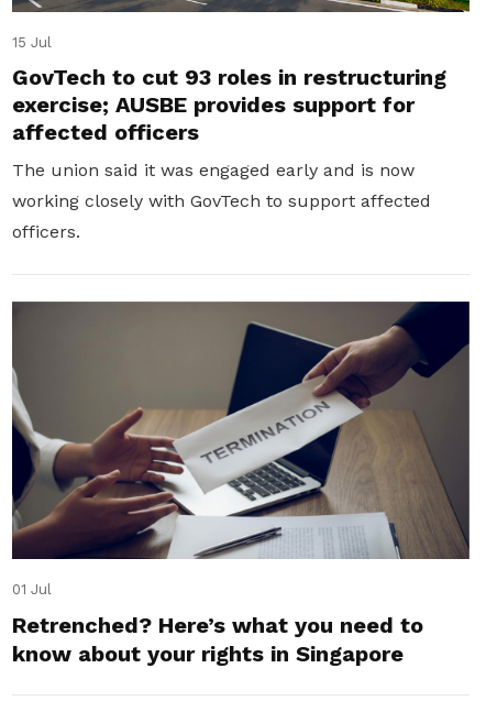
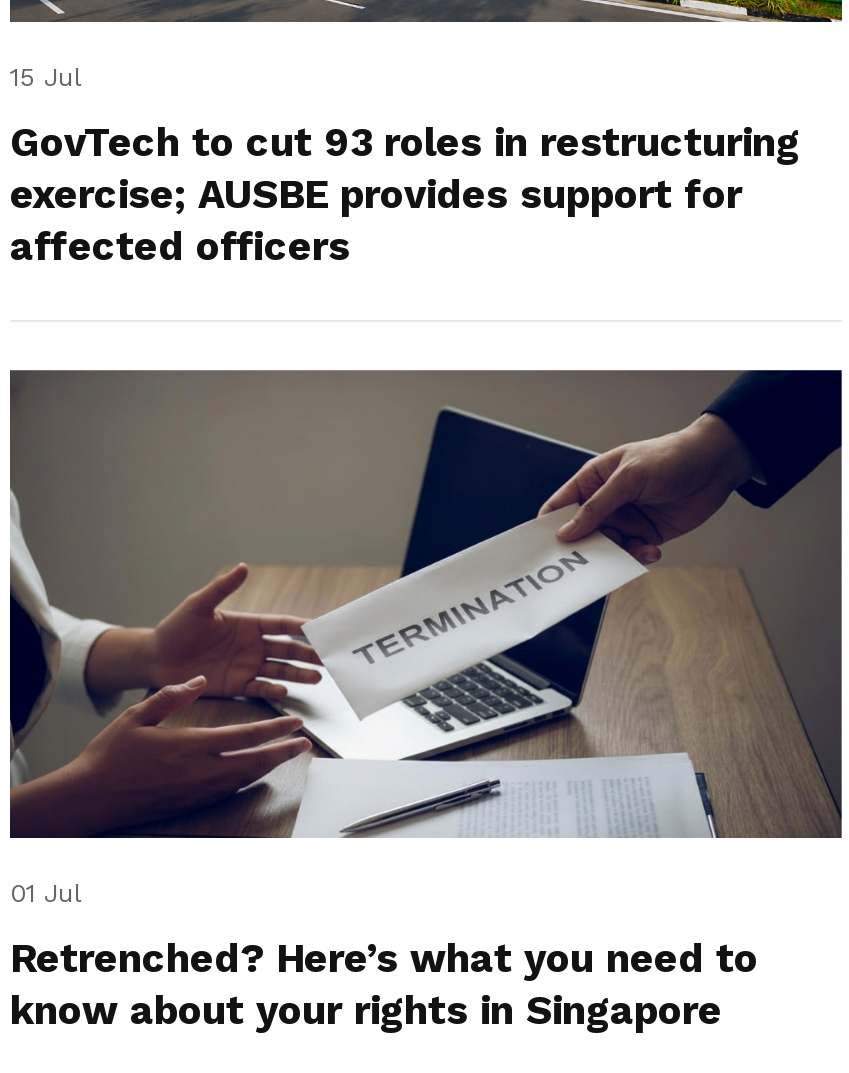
[12,160,431,242] The union said it was engaged early and is now | working closely with GovTech to support affected | officers. -> none

